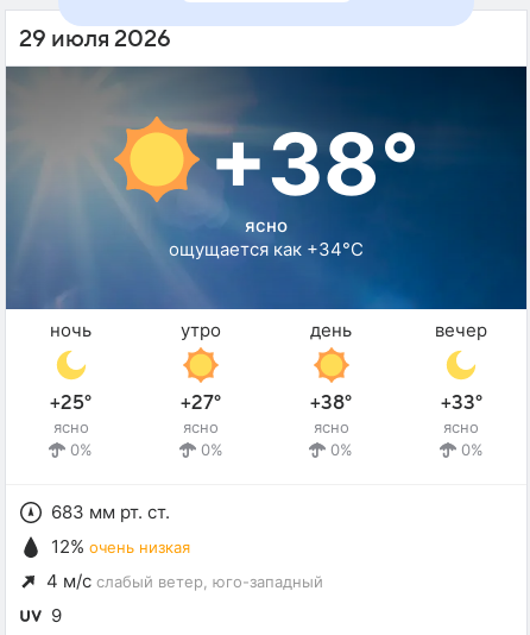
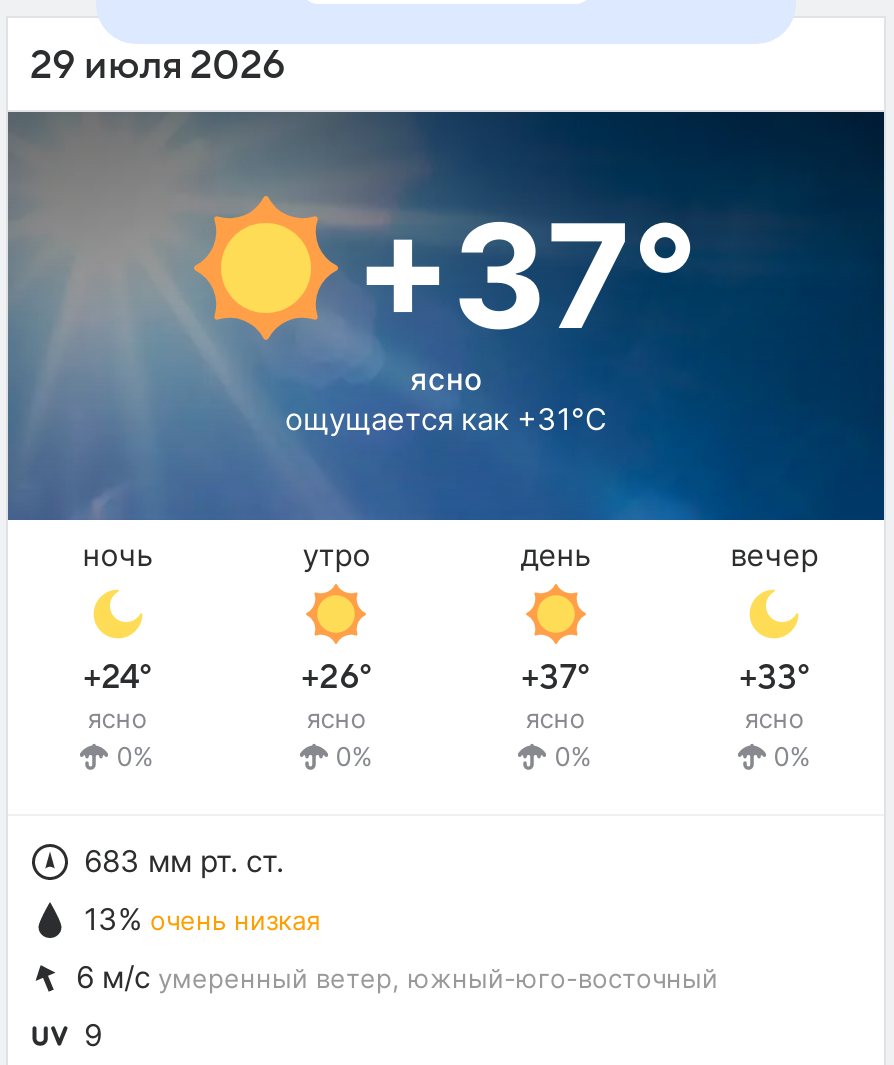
[209,112,419,215] +38° -> [354,188,698,362] +37°
[169,238,364,260] ощущается как +34°C -> [285,400,607,438] ощущается как +31°C
[50,392,92,414] +25° -> [84,660,152,696] +24°
[181,392,221,414] +27° -> [302,660,372,696] +26°
[310,392,352,414] +38° -> [522,660,590,696] +37°
[51,535,190,558] 12% очень низкая -> [84,901,320,939] 13% очень низкая
[46,570,323,592] 4 м/с слабый ветер, юго-западный -> [76,958,718,996] 6 м/с умеренный ветер, южный-юго-восточный

